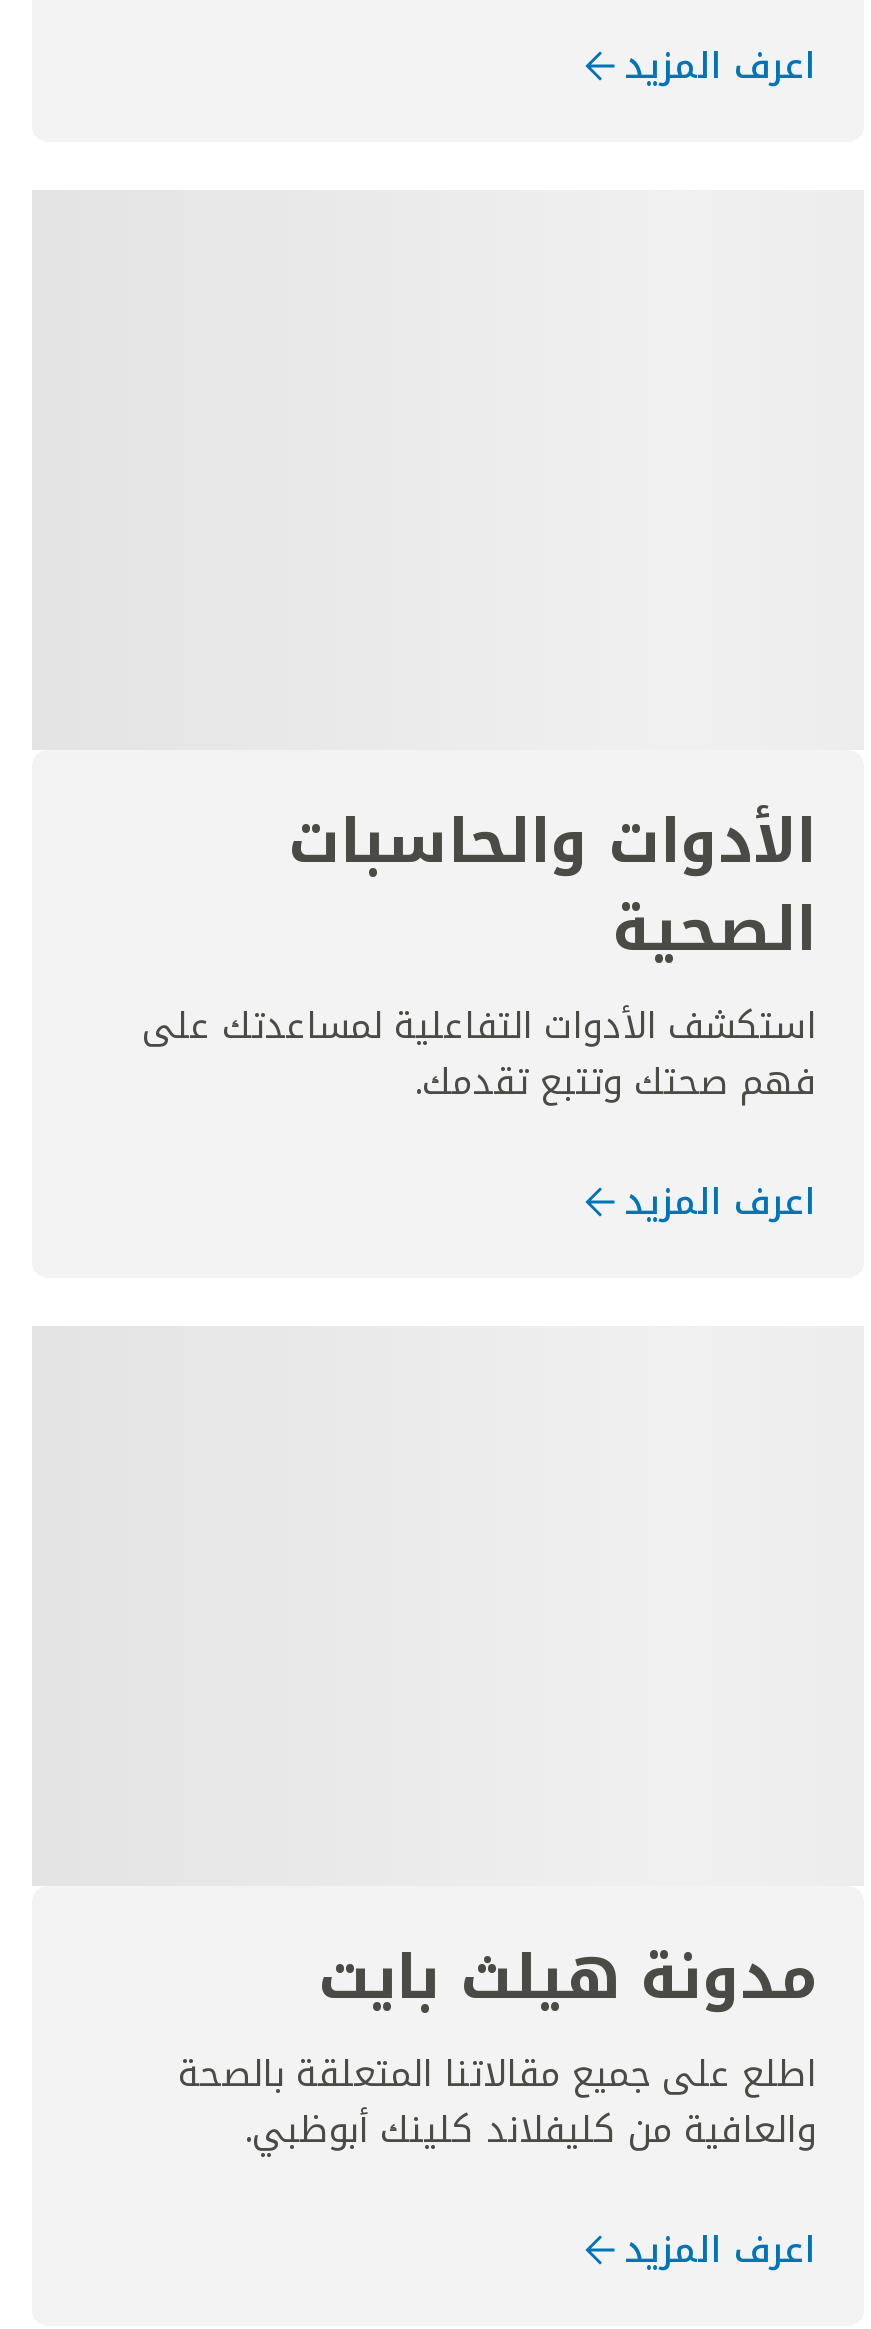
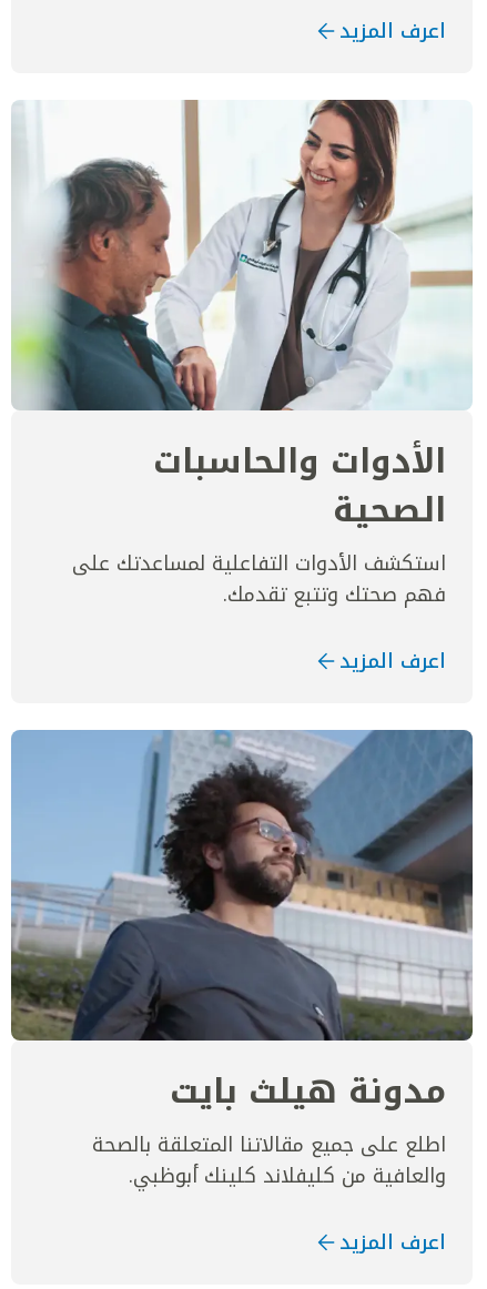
none -> [11,99,473,412] [image]
none -> [10,729,474,1042] [image]

